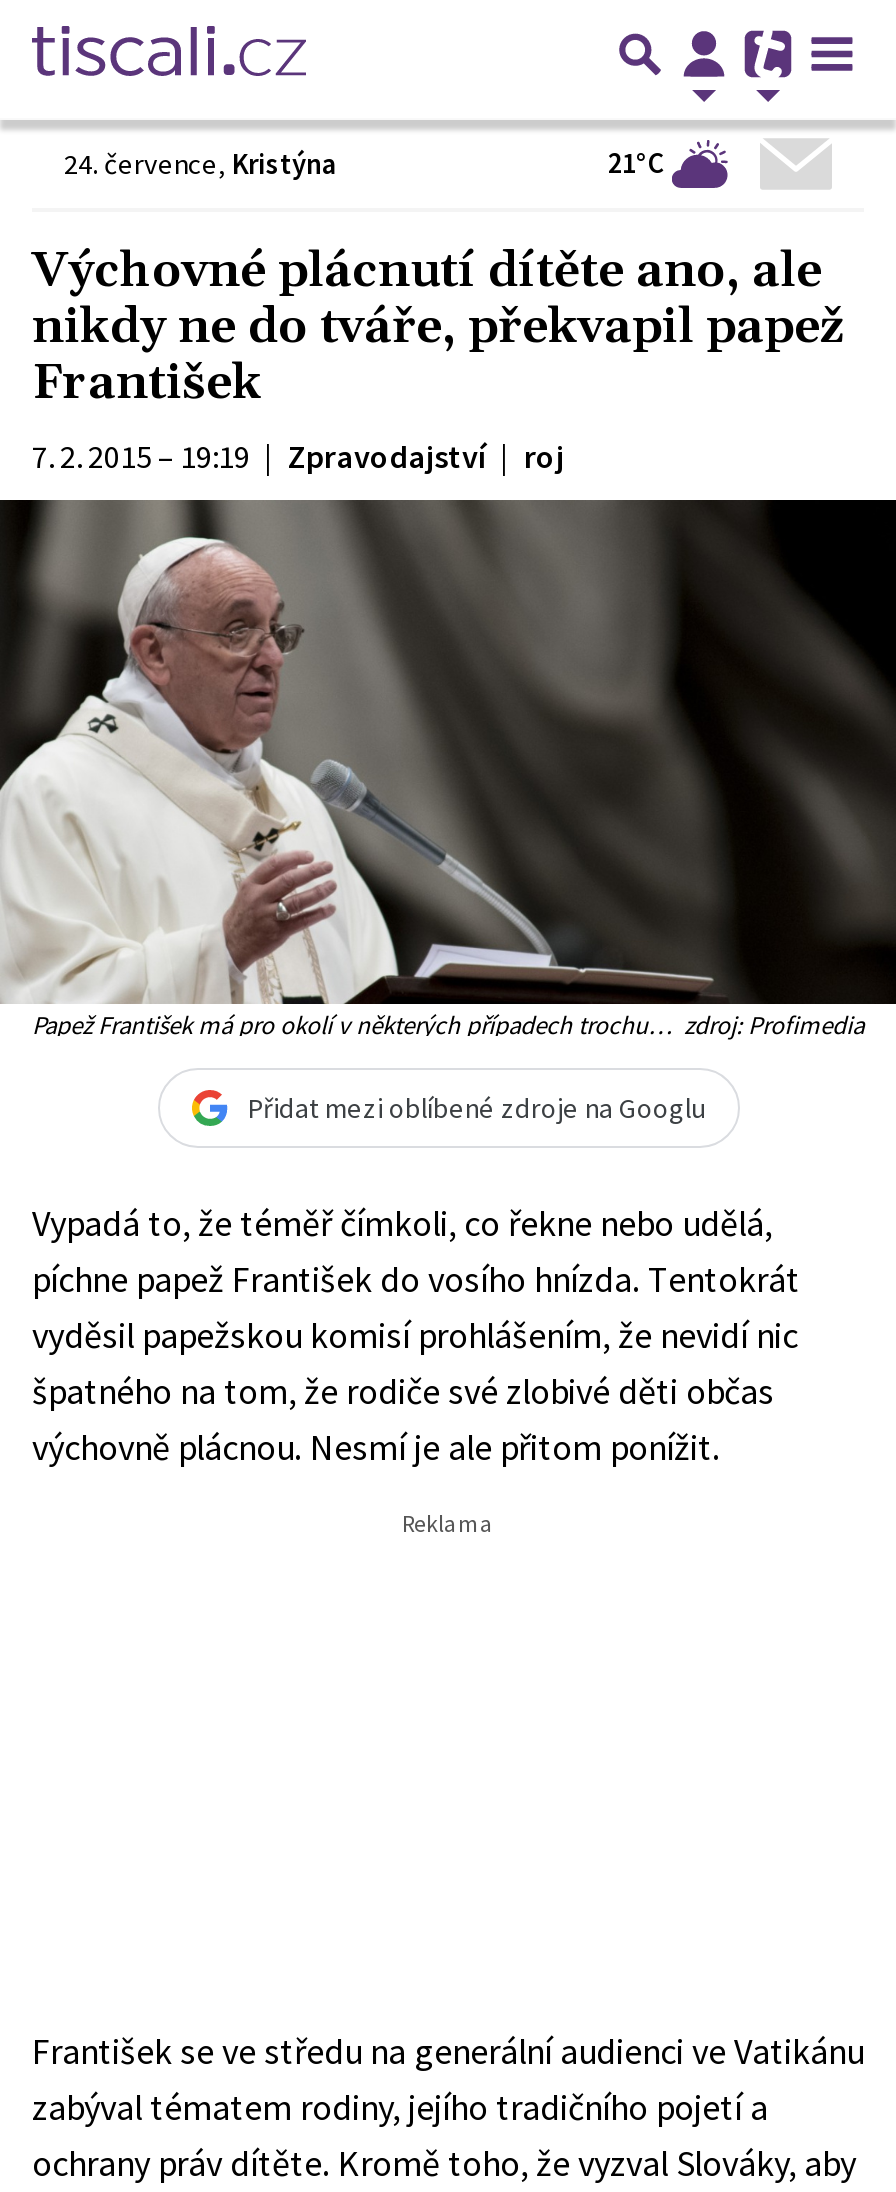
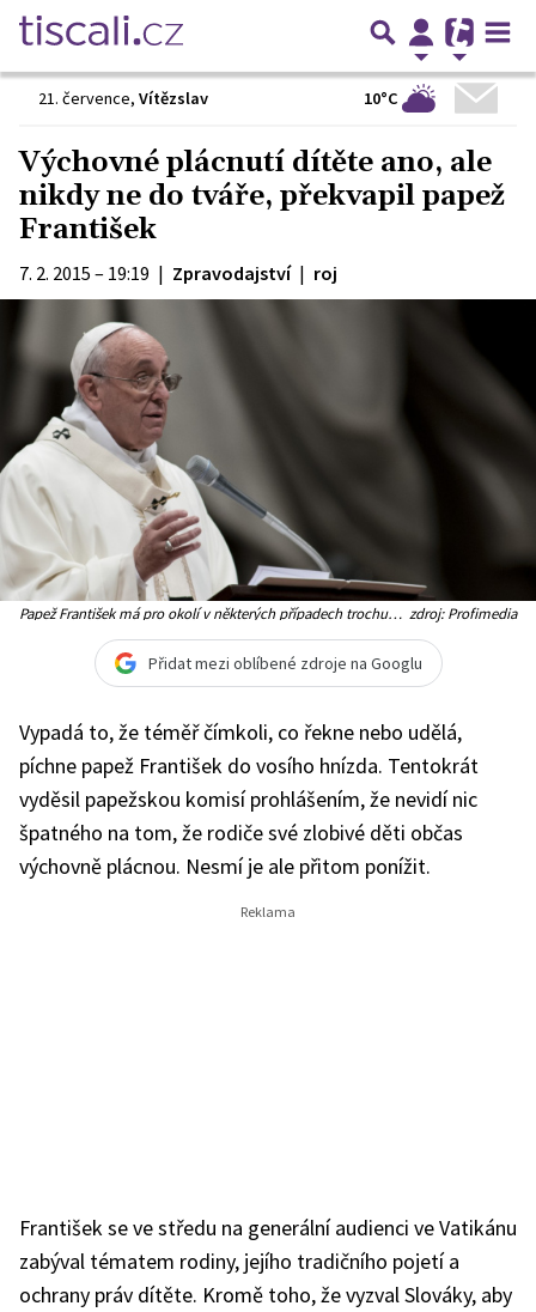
[64,145,672,182] 24. července, Kristýna | 21°C -> [38,87,402,109] 21. července, Vítězslav | 10°C

